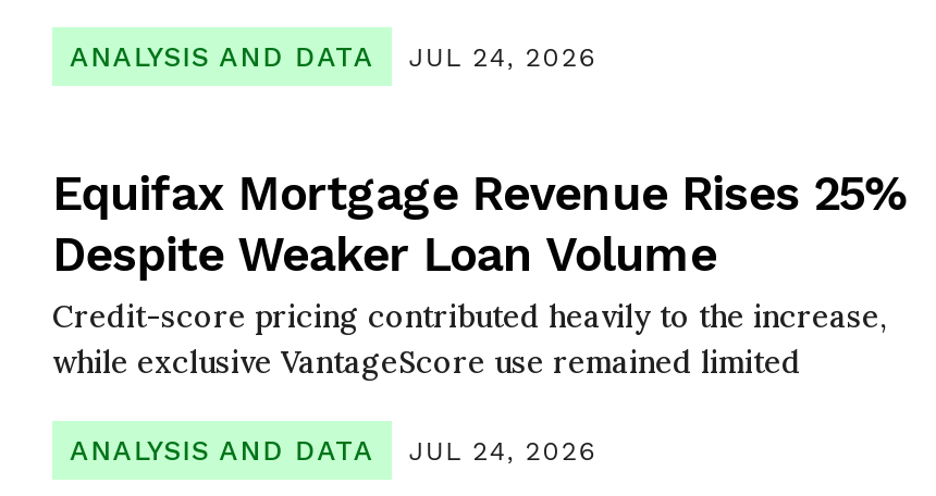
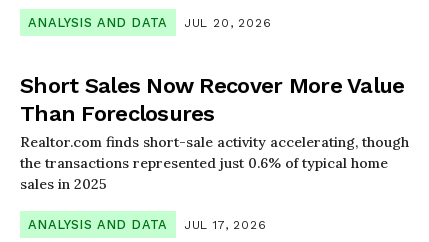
[70,41,597,74] ANALYSIS AND DATA JUL 24, 2026 -> [28,15,271,30] ANALYSIS AND DATA JUL 20, 2026
[52,167,907,382] Equifax Mortgage Revenue Rises 25% | Despite Weaker Loan Volume | Credit-score pricing contributed heavily to the increase, | while exclusive VantageScore use remained limited -> [20,73,409,193] Short Sales Now Recover More Value | Than Foreclosures | Realtor.com finds short-sale activity accelerating, though | the transactions represented just 0.6% of typical home | sales in 2025
[70,435,597,467] ANALYSIS AND DATA JUL 24, 2026 -> [28,217,266,232] ANALYSIS AND DATA JUL 17, 2026

